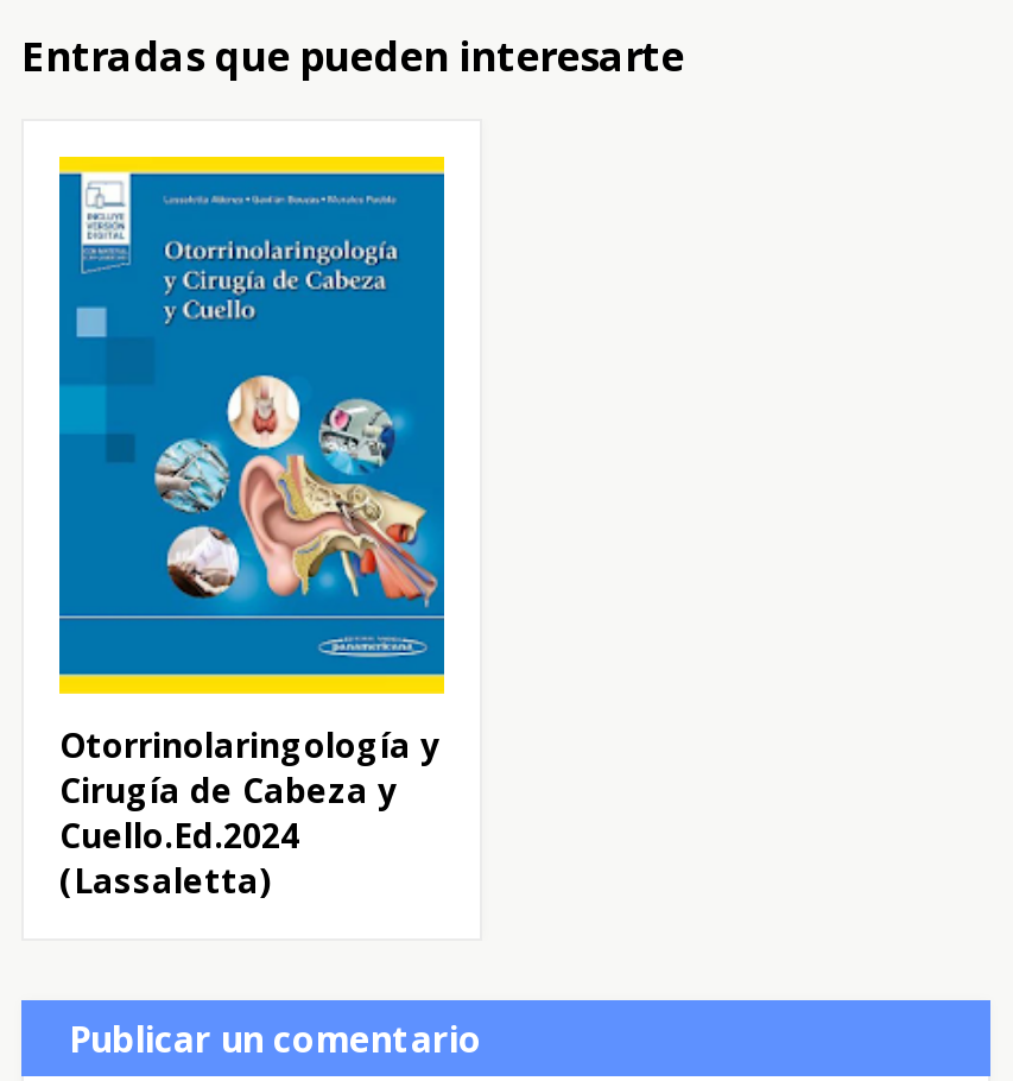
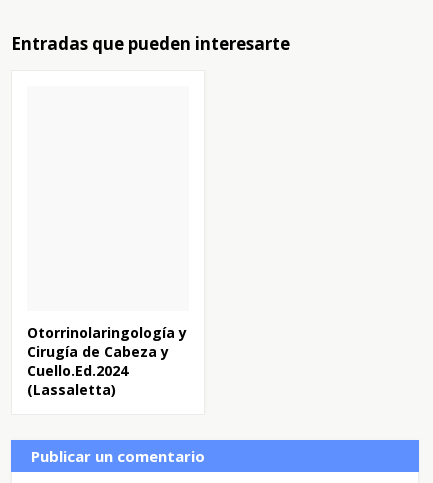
[57,154,447,698] [image] -> none

